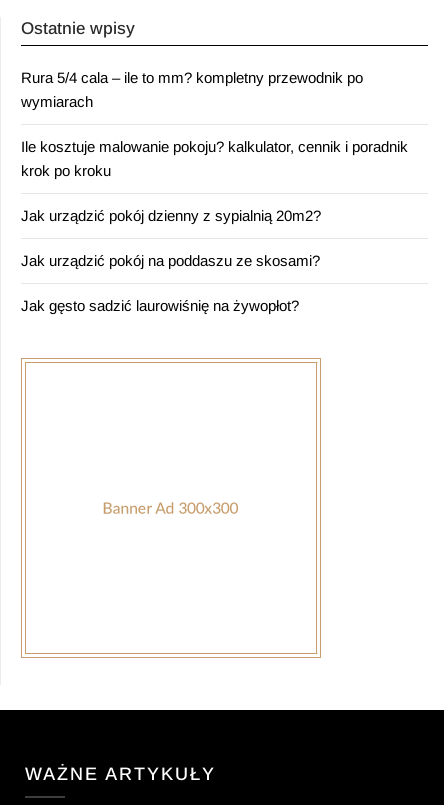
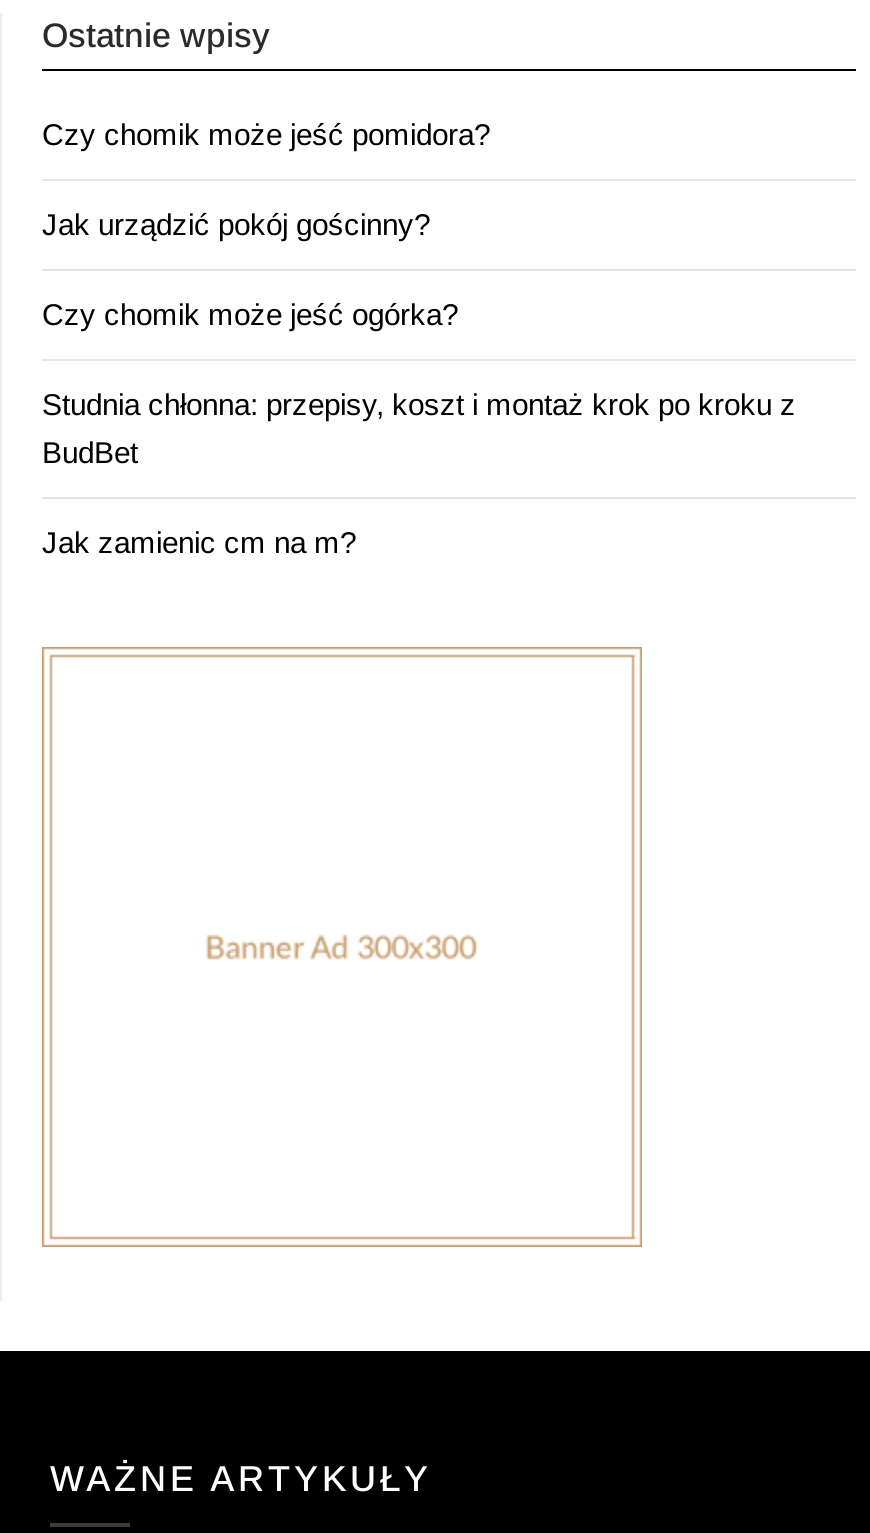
[21,69,363,110] Rura 5/4 cala – ile to mm? kompletny przewodnik po | wymiarach -> [42,116,490,150] Czy chomik może jeść pomidora?
[21,138,408,179] Ile kosztuje malowanie pokoju? kalkulator, cennik i poradnik | krok po kroku -> [42,206,430,240] Jak urządzić pokój gościnny?
[21,207,321,224] Jak urządzić pokój dzienny z sypialnią 20m2? -> [42,296,458,330] Czy chomik może jeść ogórka?
[21,252,320,269] Jak urządzić pokój na poddaszu ze skosami? -> [42,386,796,468] Studnia chłonna: przepisy, koszt i montaż krok po kroku z | BudBet
[21,297,299,314] Jak gęsto sadzić laurowiśnię na żywopłot? -> [42,524,356,558] Jak zamienic cm na m?

